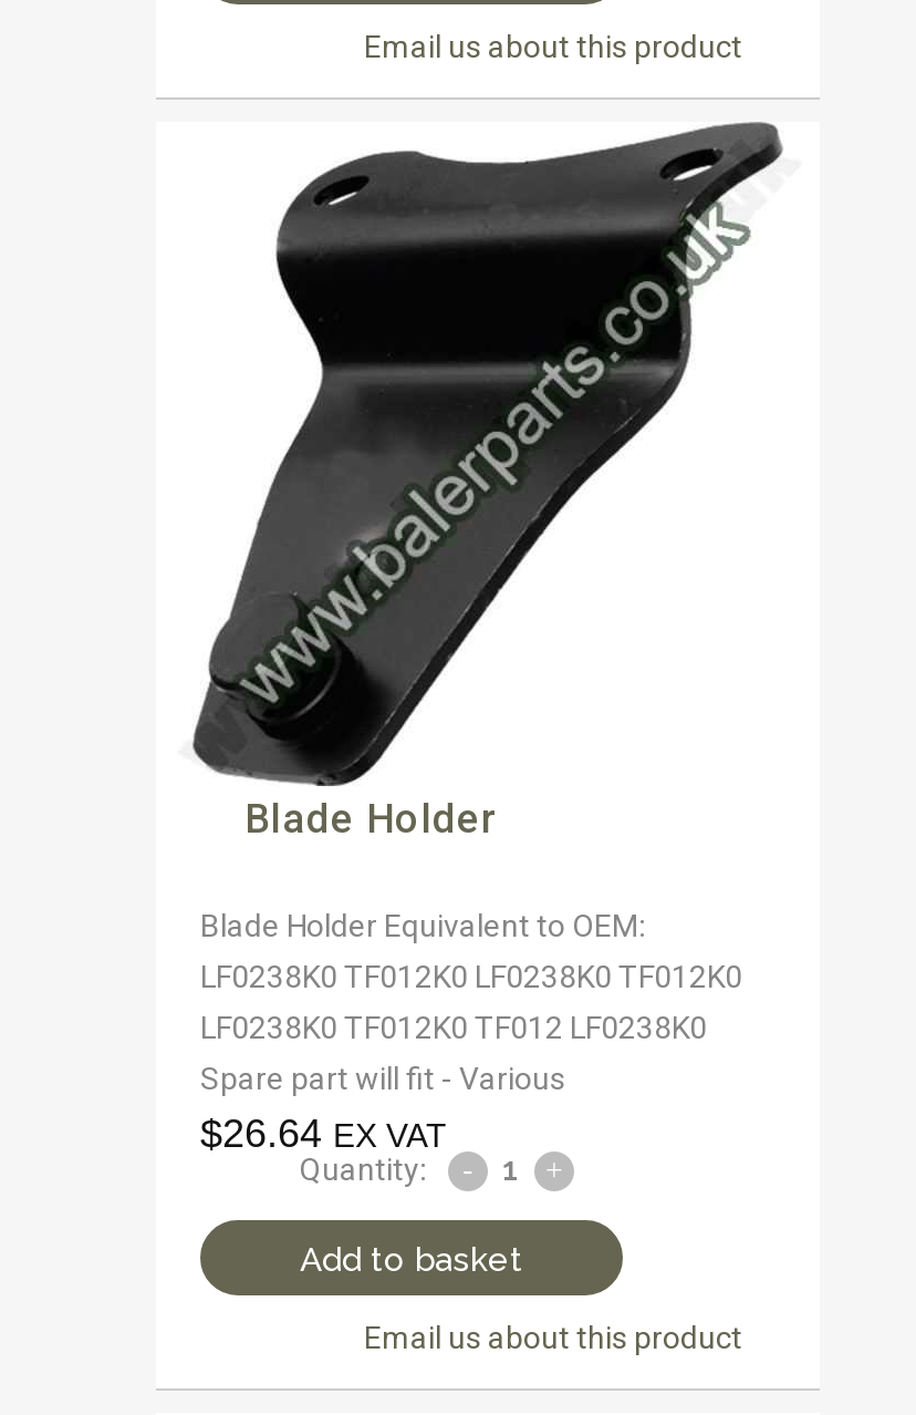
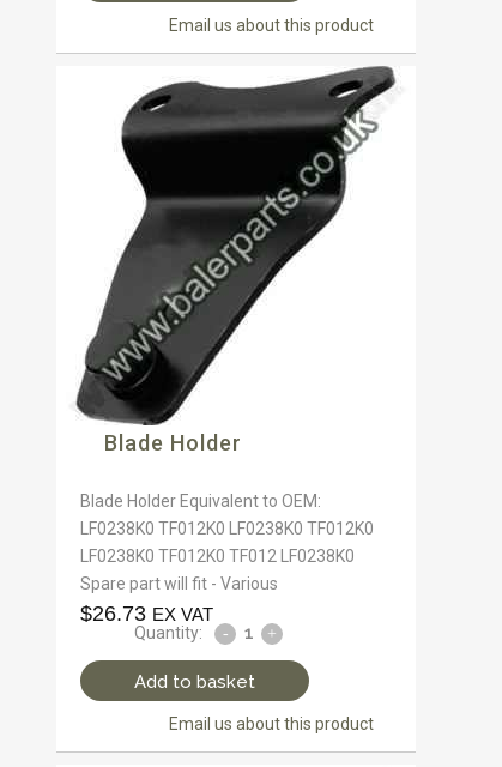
[200,1112,446,1156] $26.64 EX VAT -> [80,602,213,626] $26.73 EX VAT

